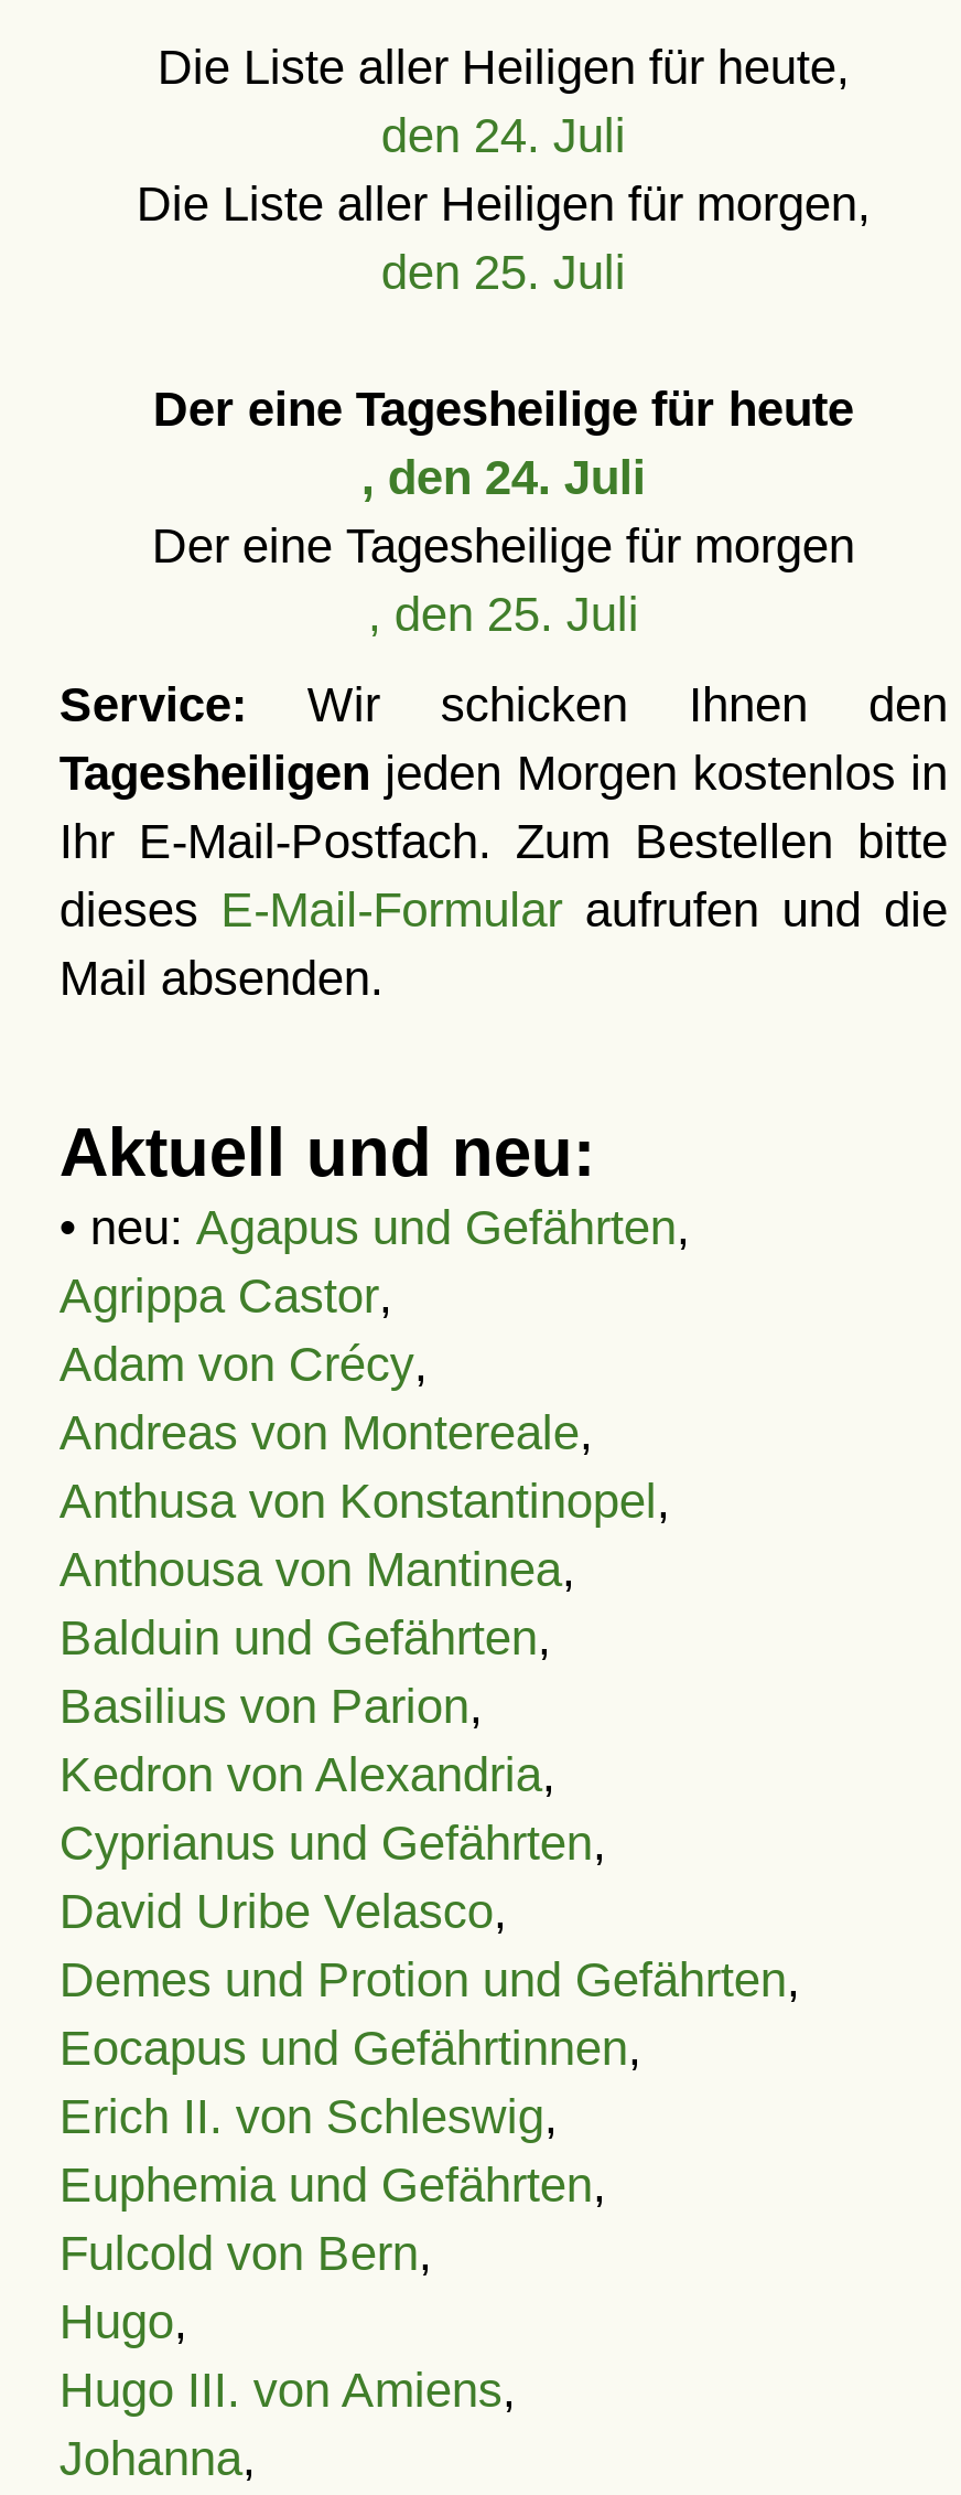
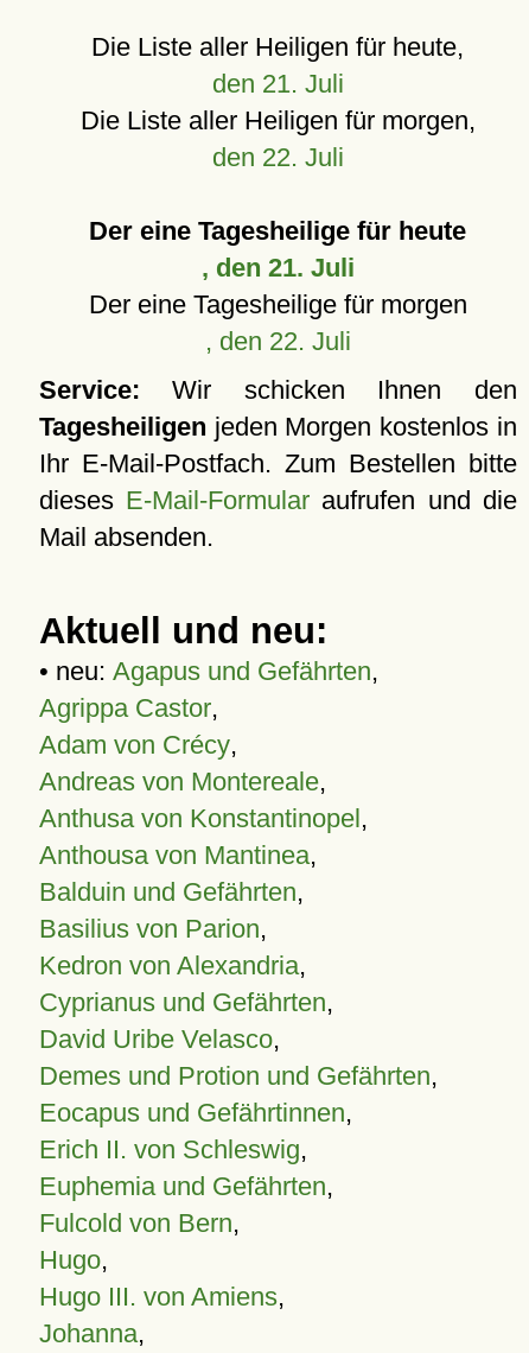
[381,108,626,163] den 24. Juli -> [212,69,344,99] den 21. Juli
[381,245,626,300] den 25. Juli -> [212,142,344,172] den 22. Juli
[361,450,646,505] , den 24. Juli -> [202,253,355,282] , den 21. Juli
[368,587,639,642] , den 25. Juli -> [205,326,351,356] , den 22. Juli

